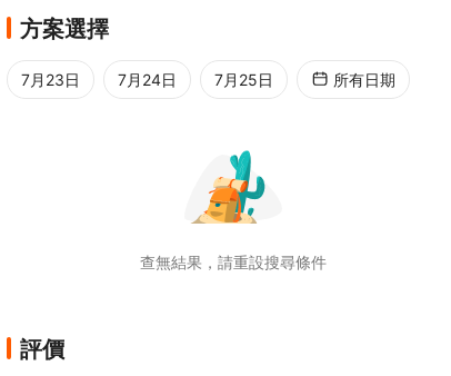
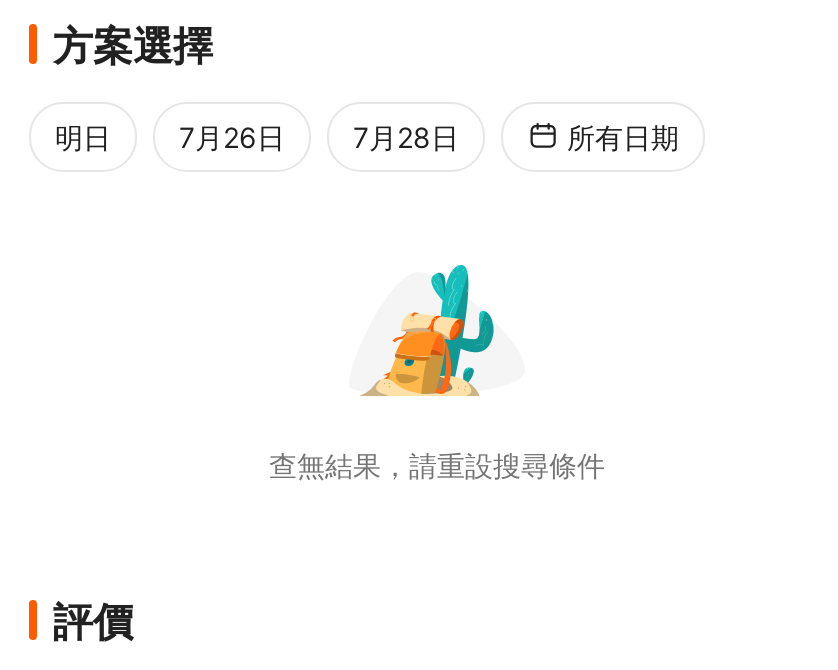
[21,70,273,88] 7月23日 | 7月24日 | 7月25日 -> [55,119,459,153] 明日 | 7月26日 | 7月28日

